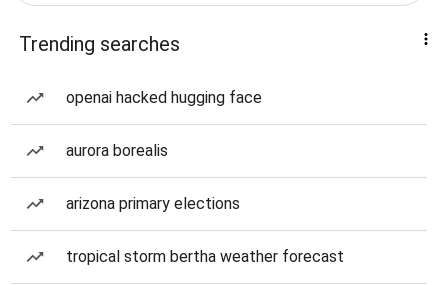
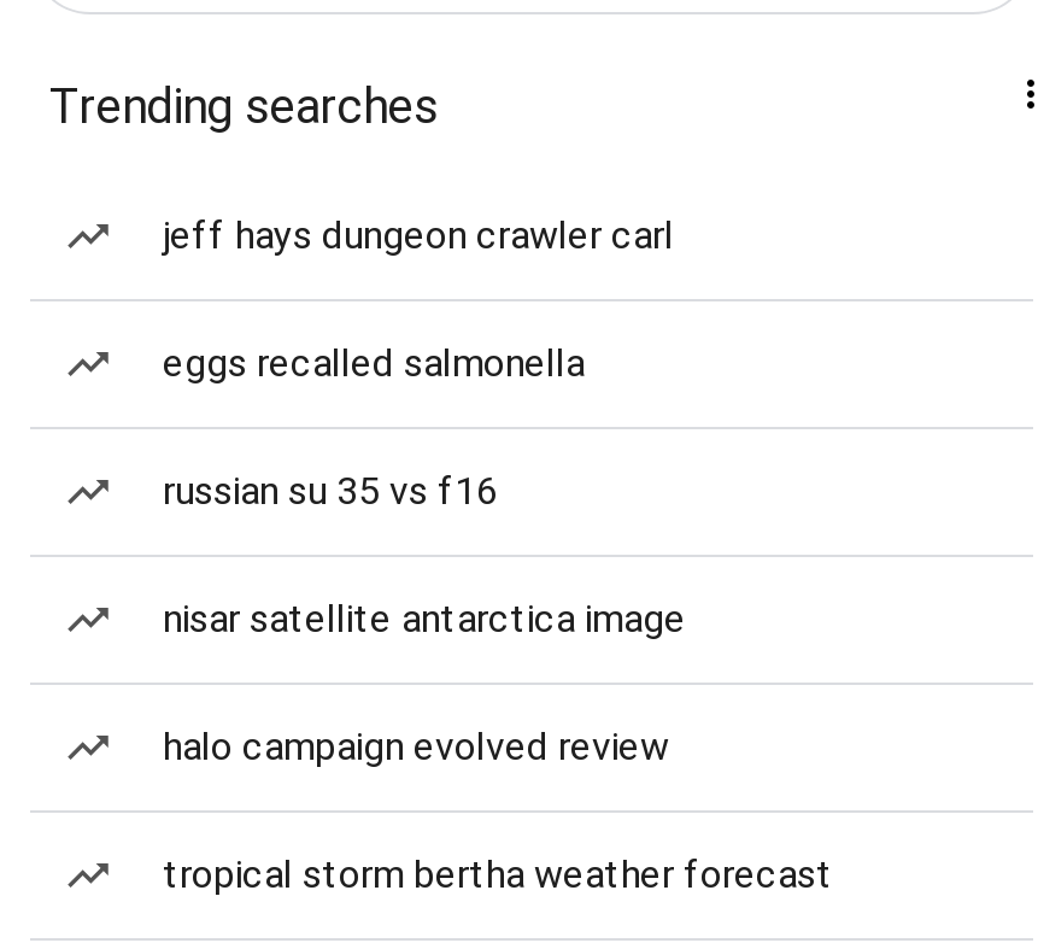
[66,88,262,213] openai hacked hugging face | aurora borealis | arizona primary elections -> [163,212,686,769] jeff hays dungeon crawler carl | eggs recalled salmonella | russian su 35 vs f16 | nisar satellite antarctica image | halo campaign evolved review

